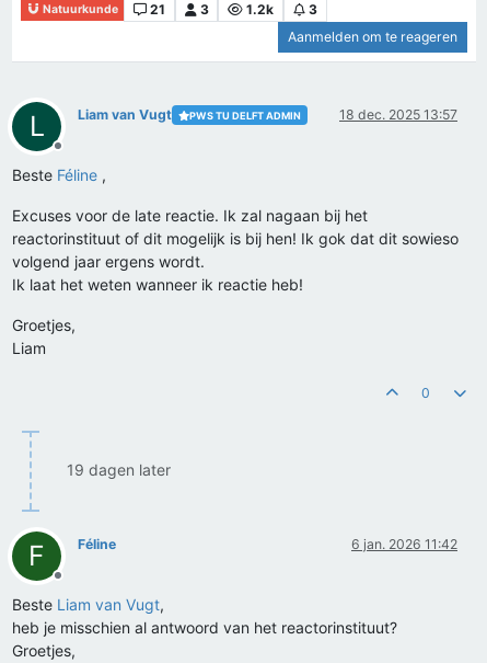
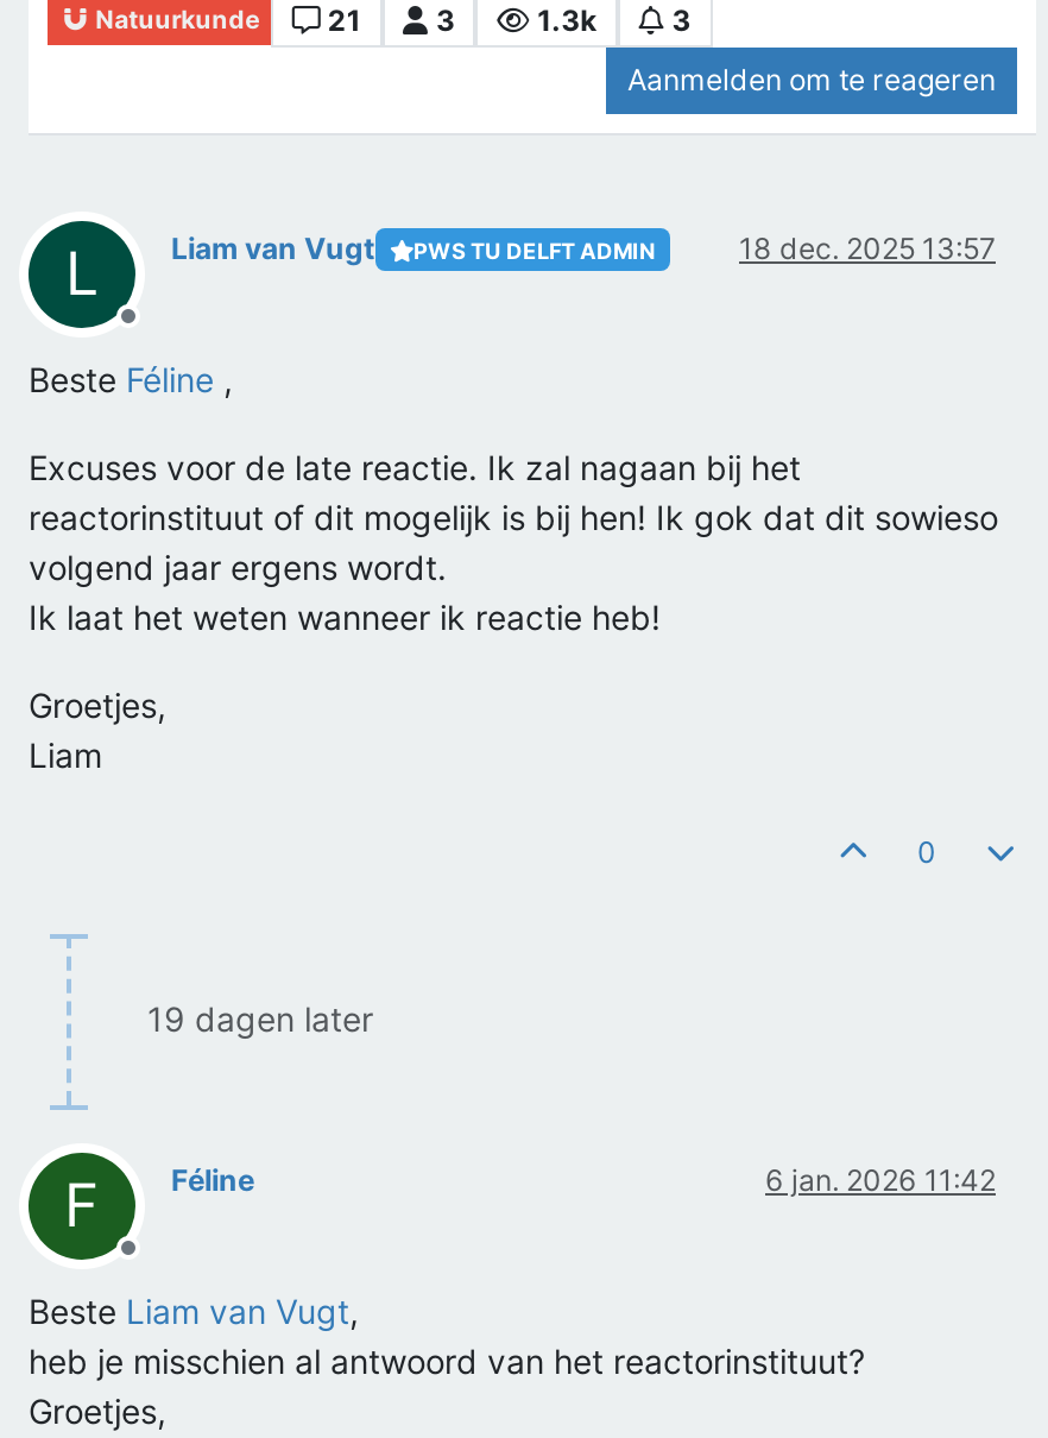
[246,1,274,17] 1.2k -> [537,2,597,38] 1.3k

